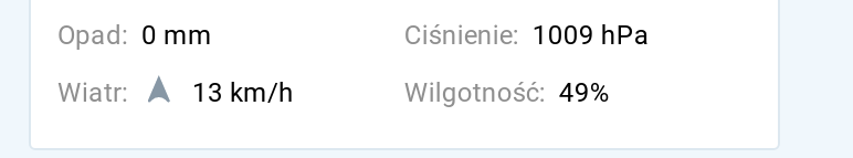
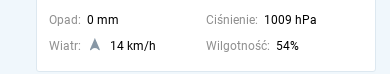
[192,77,610,108] 13 km/h | Wilgotność: 49% -> [110,39,299,53] 14 km/h | Wilgotność: 54%

